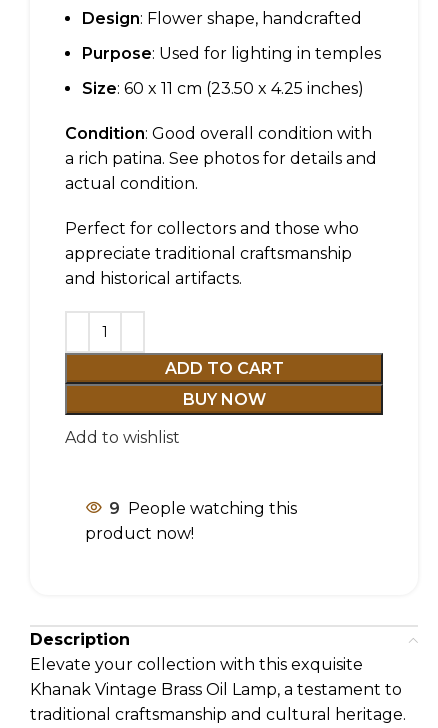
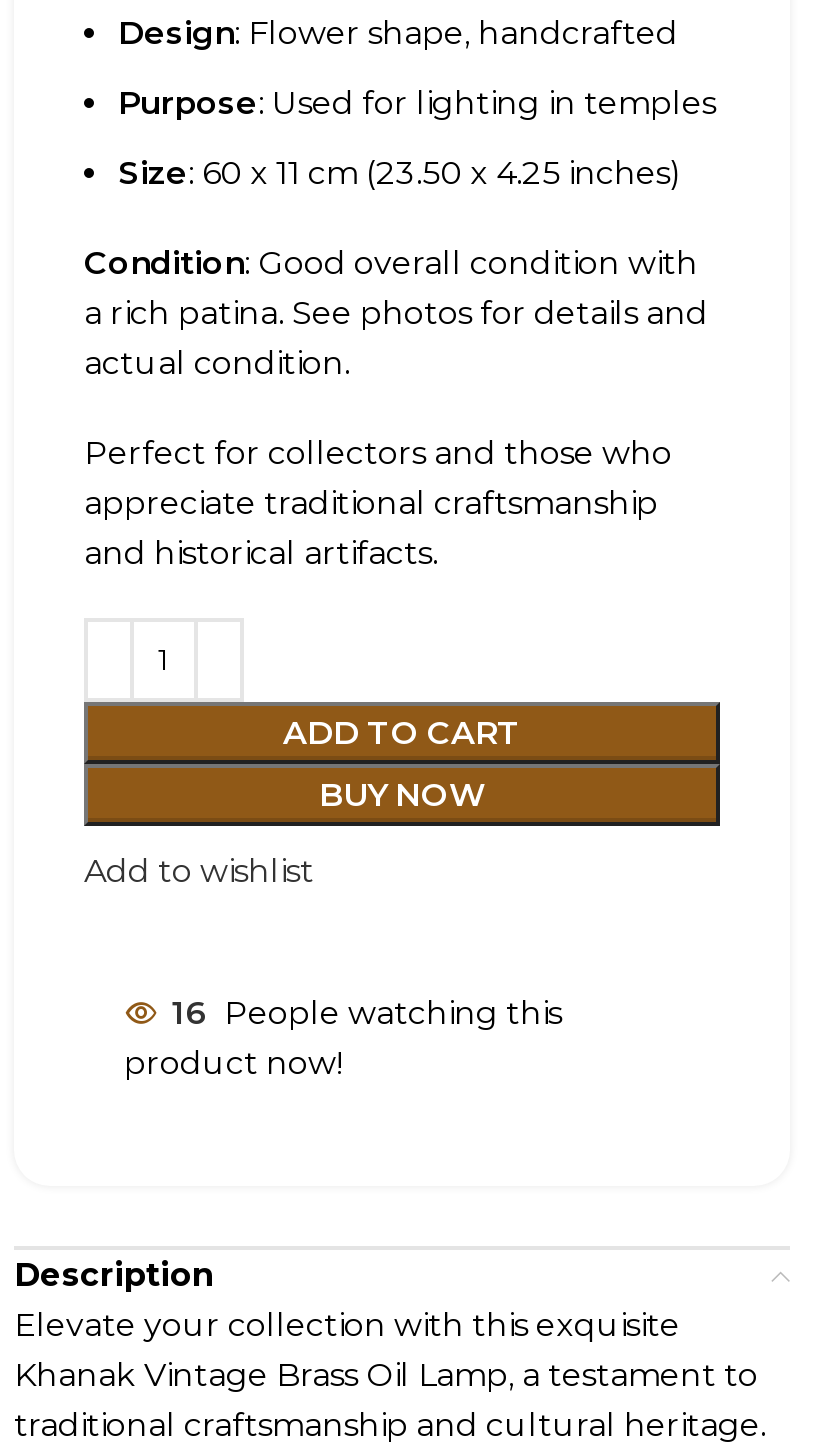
[109,499,297,518] 9 People watching this -> [172,994,562,1032] 16 People watching this

